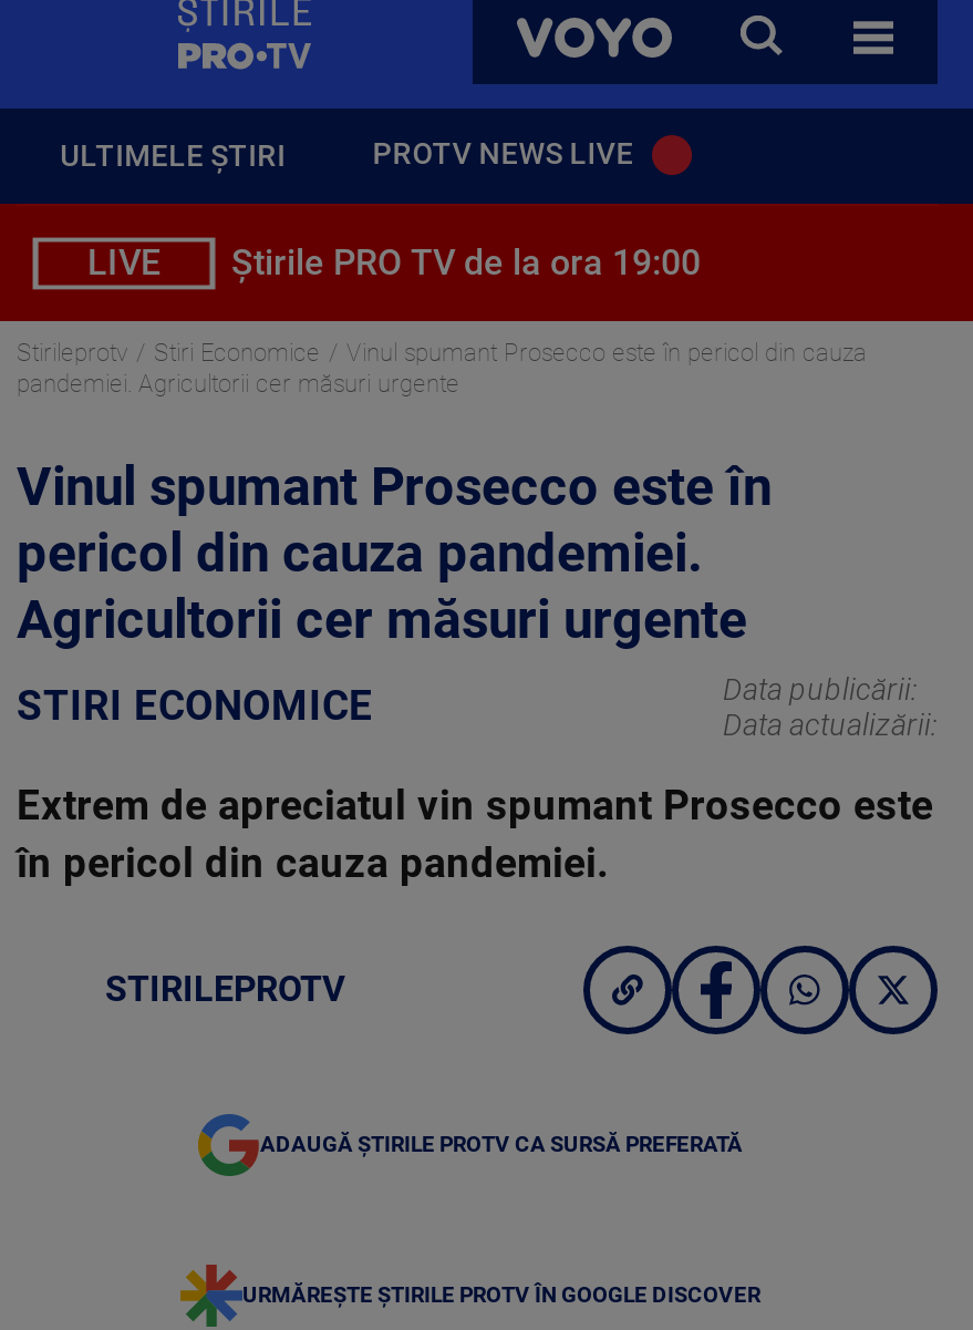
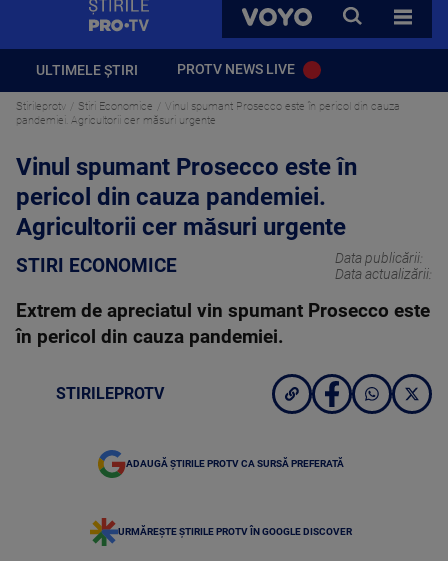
[87,241,701,283] LIVE | Știrile PRO TV de la ora 19:00 -> none

